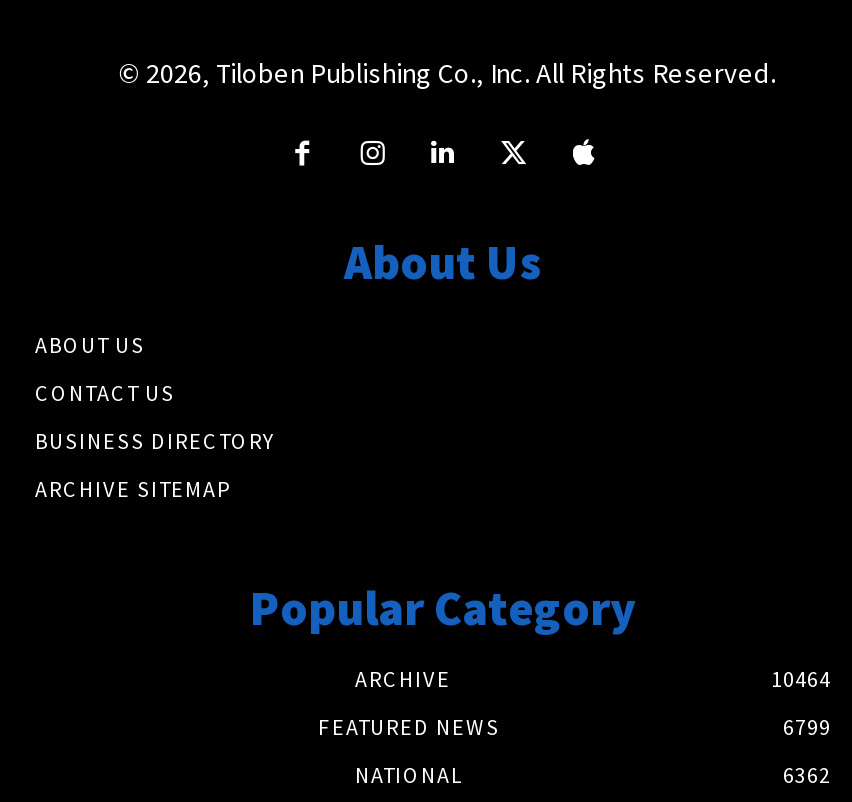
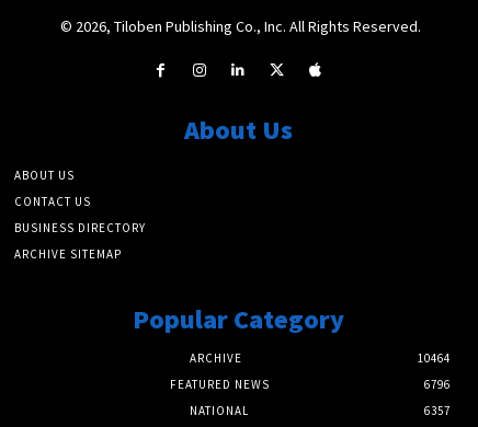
[783,713,831,741] 6799 -> [424,377,451,392] 6796
[783,761,831,789] 6362 -> [424,403,451,418] 6357

